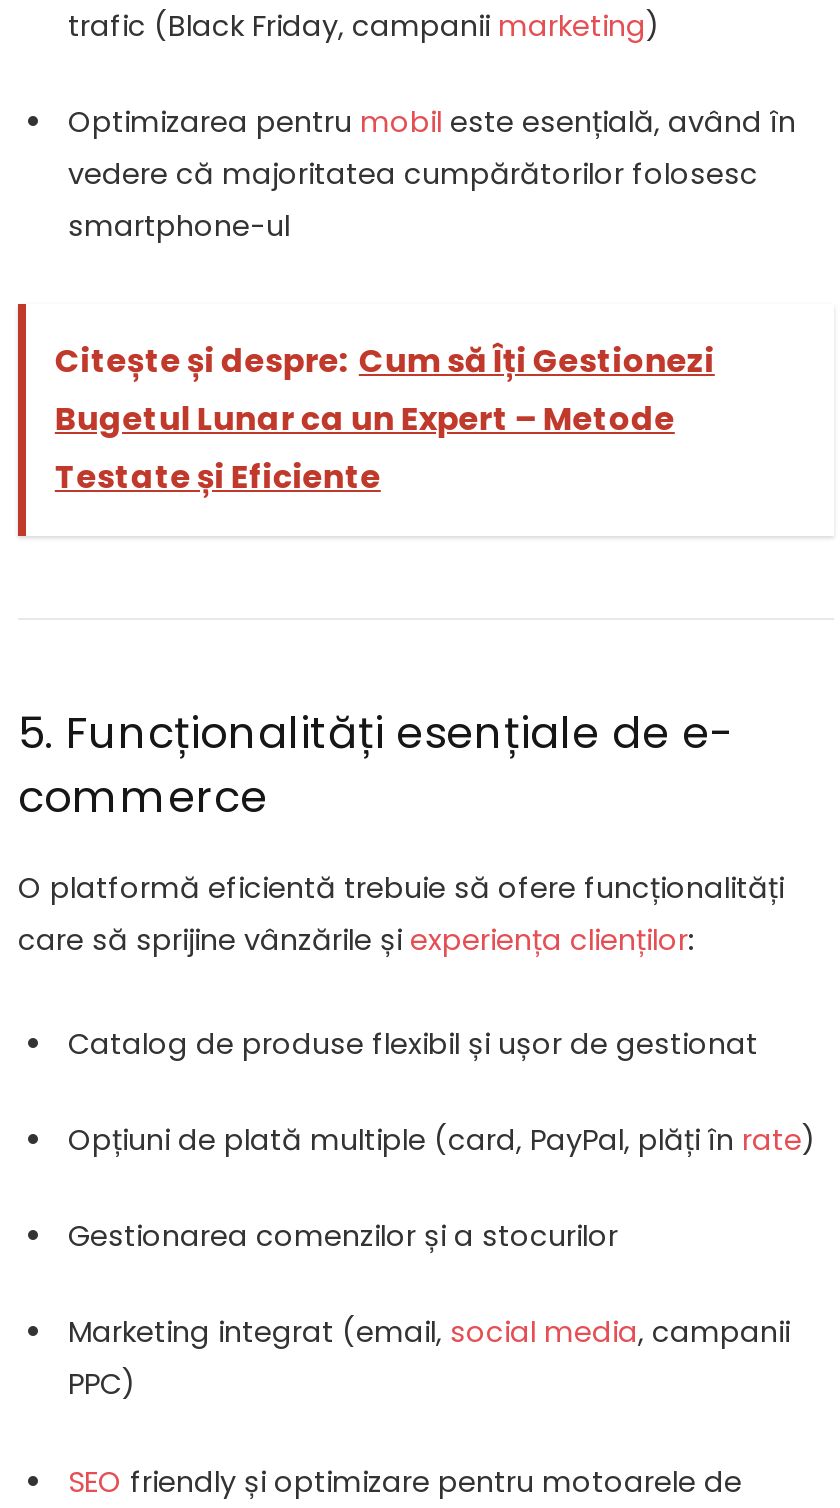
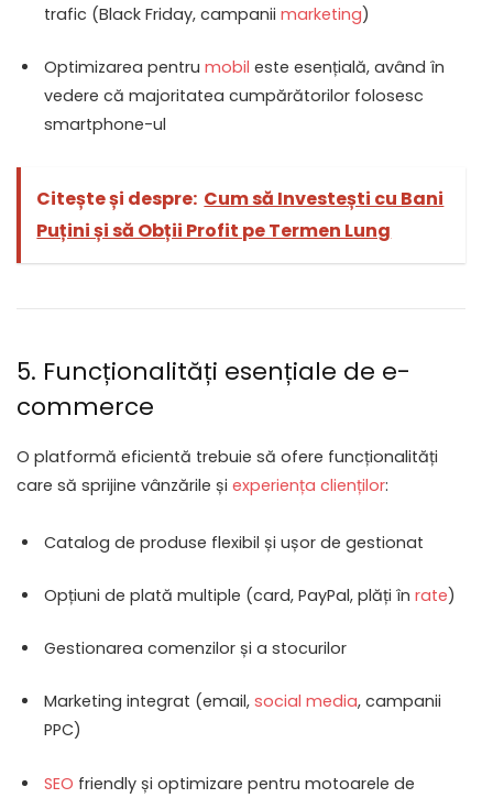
[55,339,715,501] Citește și despre: Cum să Îți Gestionezi | Bugetul Lunar ca un Expert – Metode | Testate și Eficiente -> [37,187,444,244] Citește și despre: Cum să Investești cu Bani | Puțini și să Obții Profit pe Termen Lung

